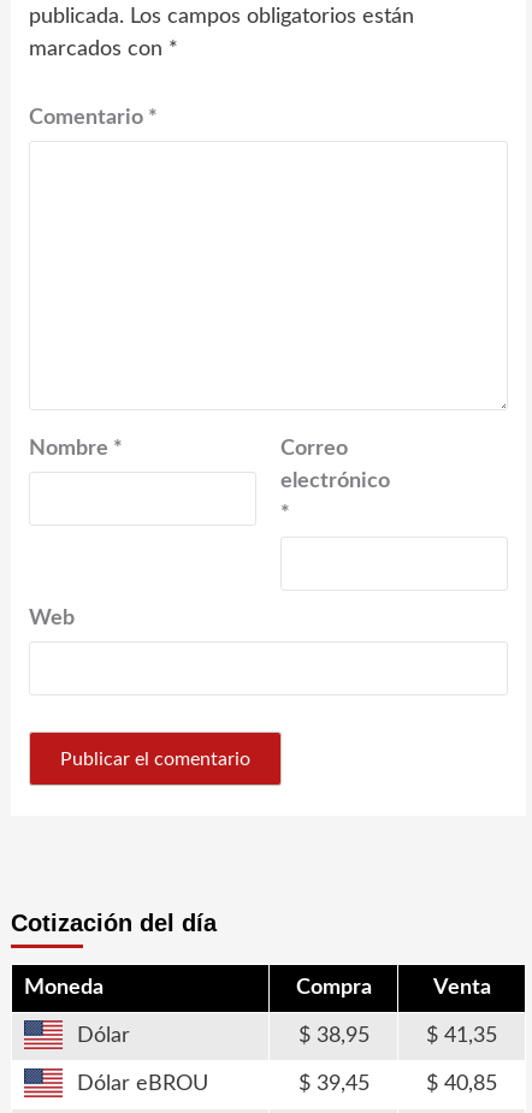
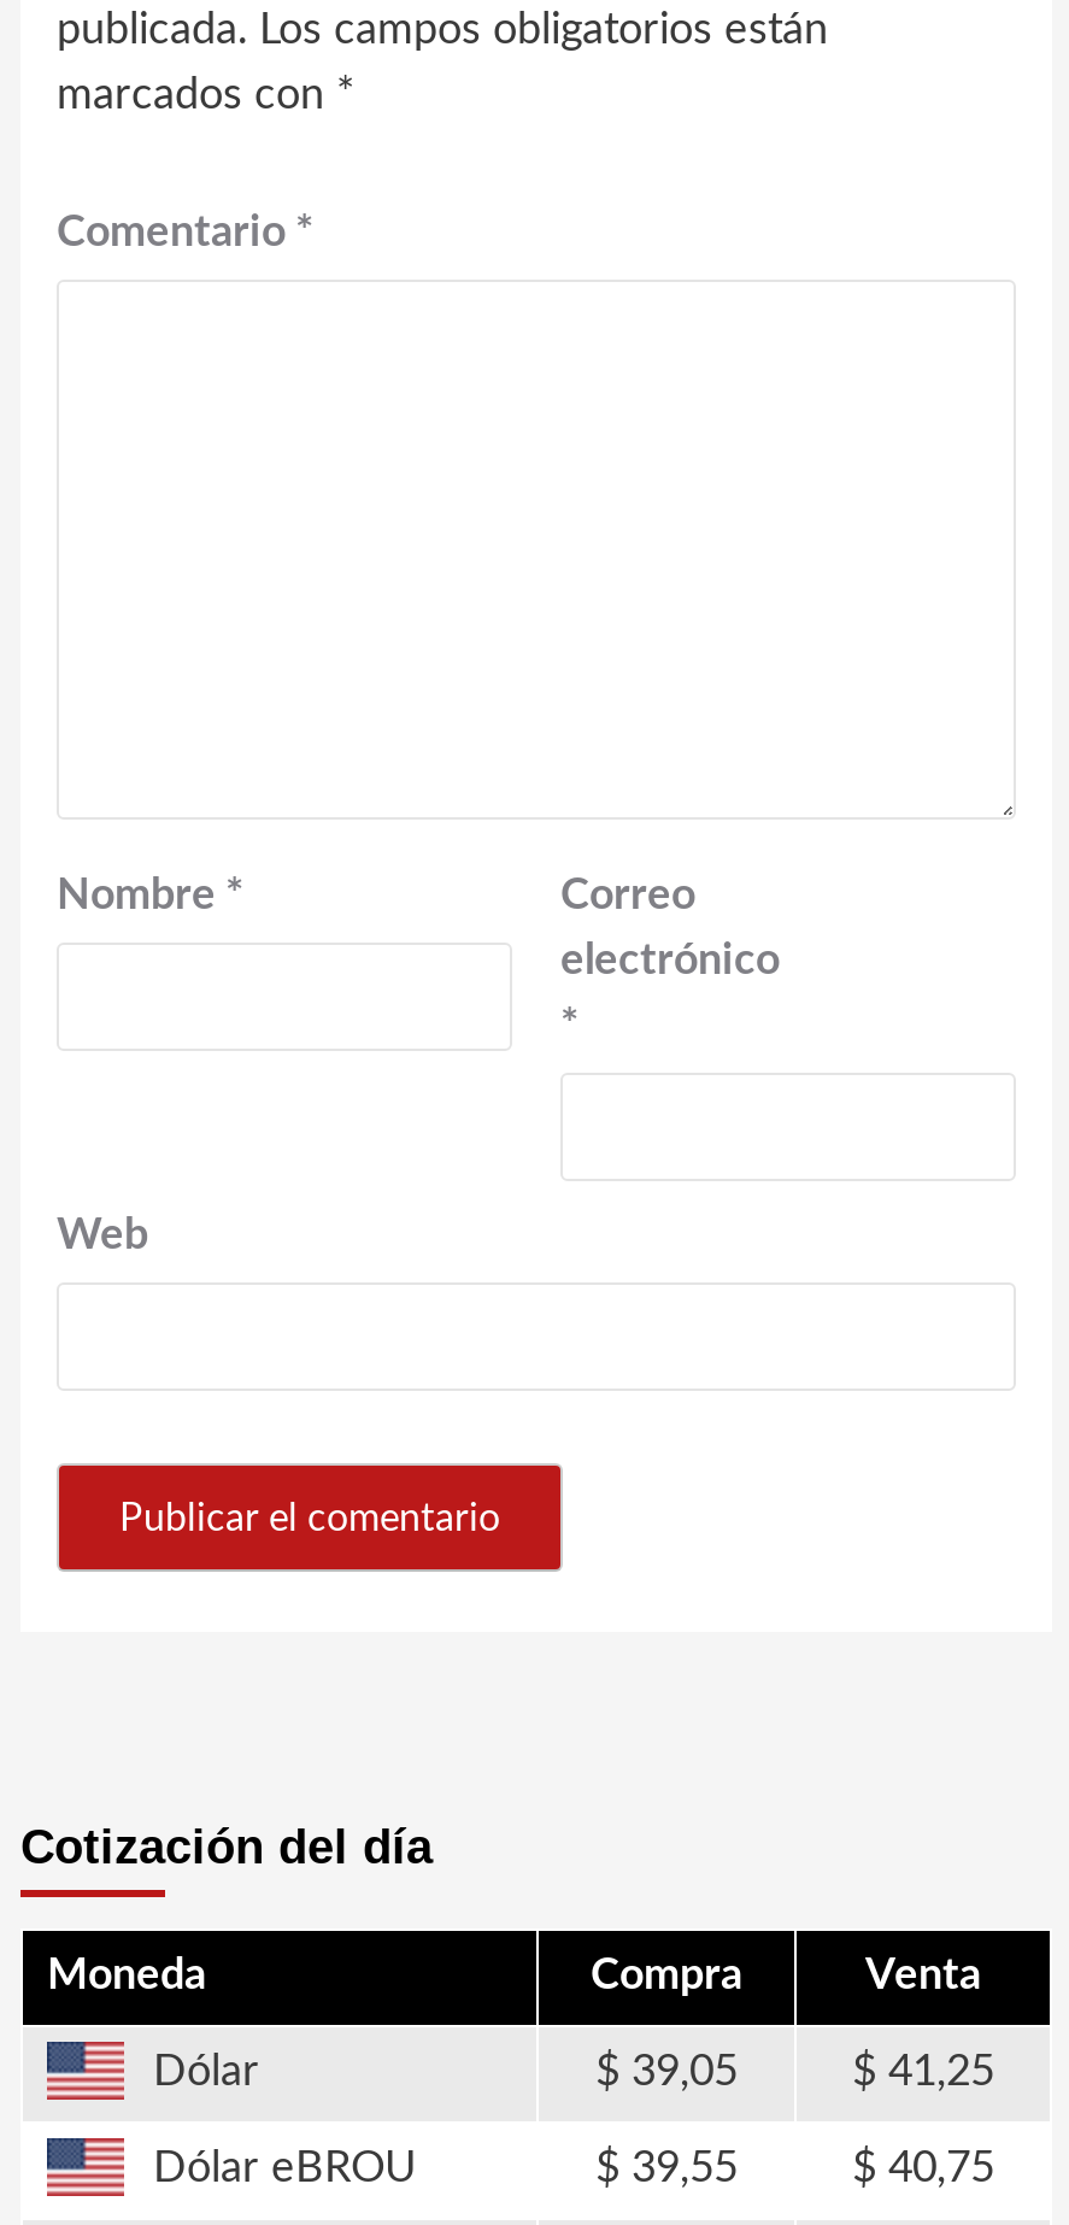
[316,1026,369,1047] 38,95 -> [632,2053,738,2096] 39,05
[444,1026,497,1047] 41,35 -> [888,2053,994,2096] 41,25
[316,1074,369,1096] 39,45 -> [632,2149,738,2192] 39,55
[444,1074,497,1096] 40,85 -> [888,2149,994,2192] 40,75

